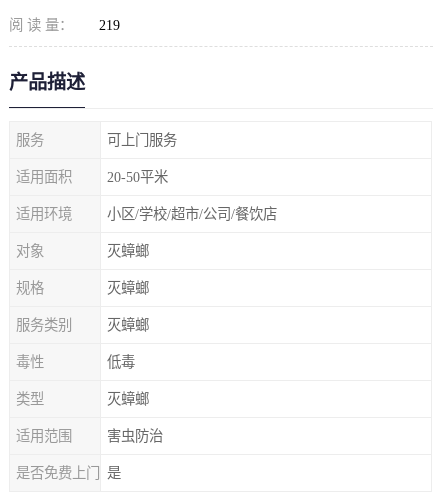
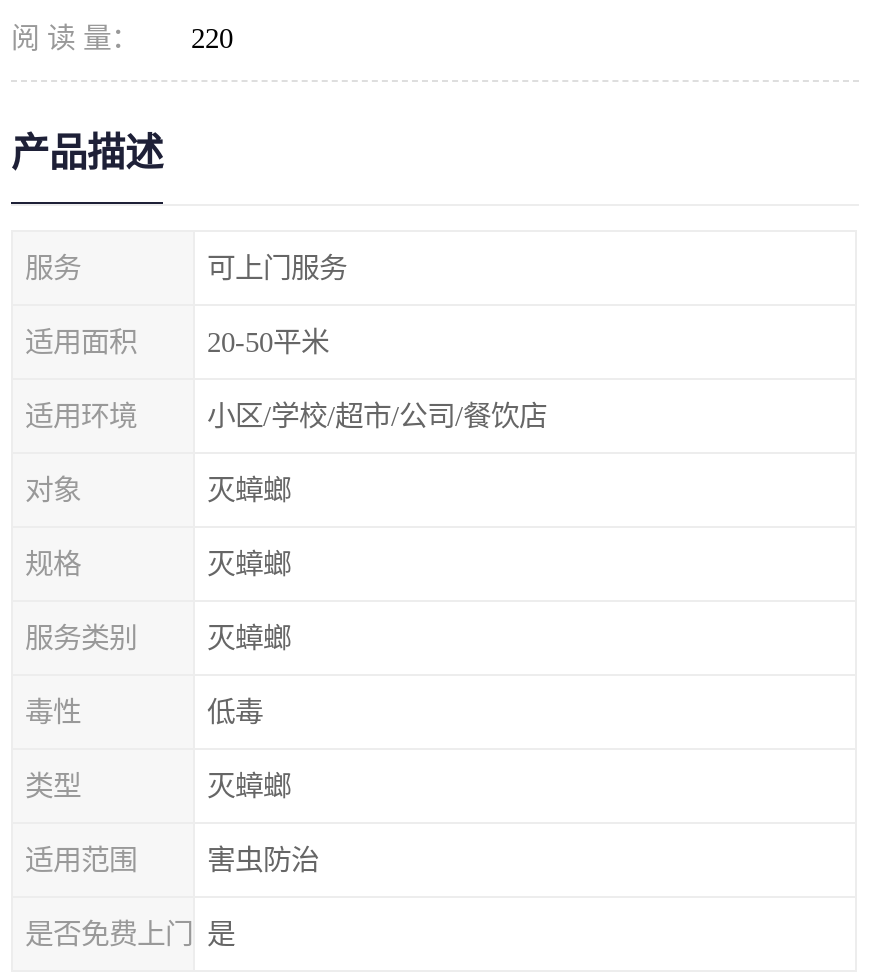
[9,17,120,33] 阅 读 量： 219 -> [11,22,233,54] 阅 读 量： 220

